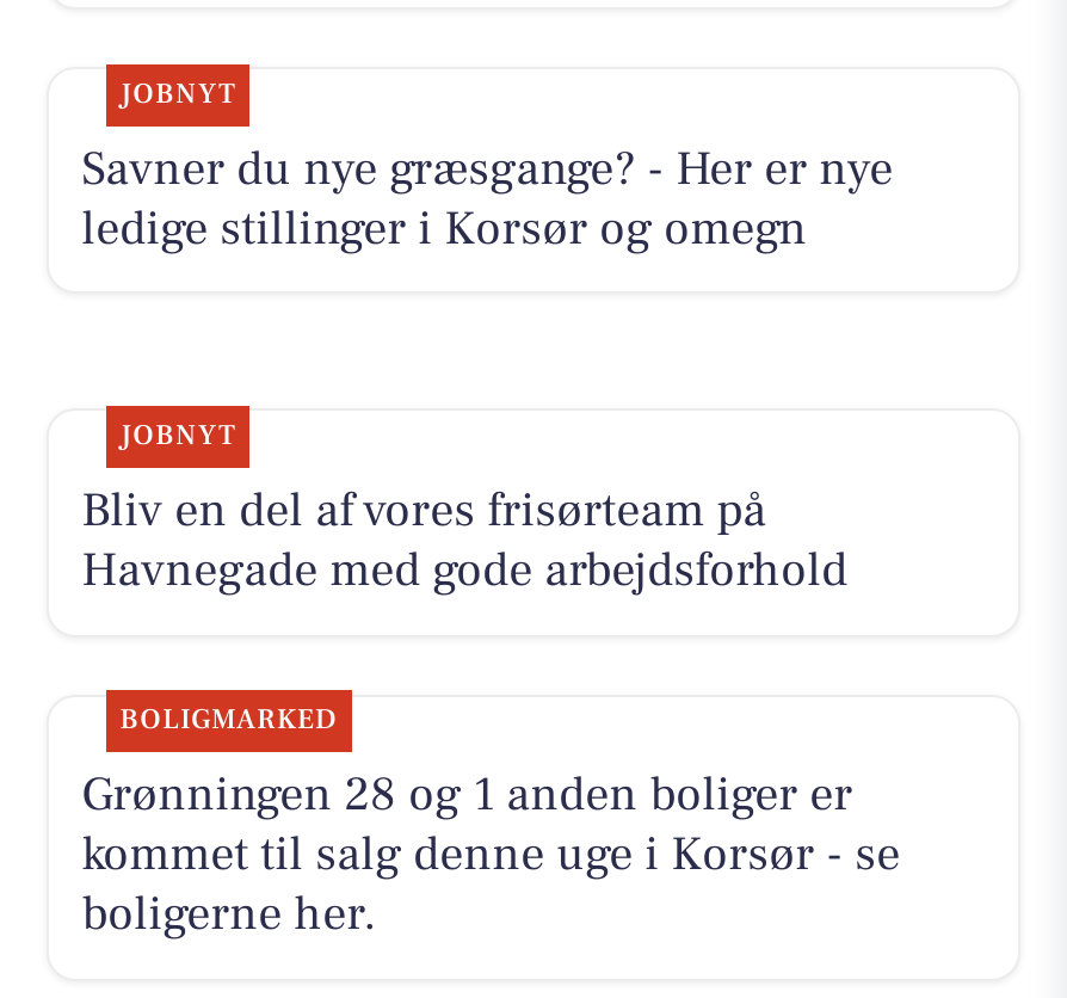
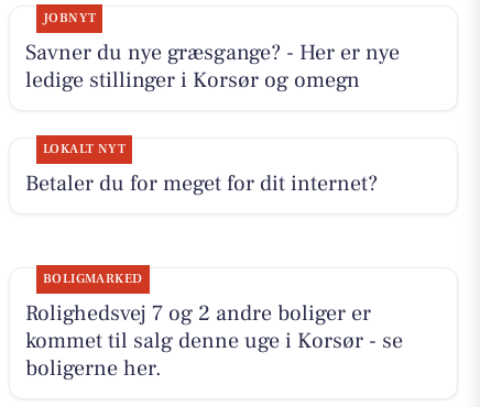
[81,418,848,602] JOBNYT | Bliv en del af vores frisørteam på | Havnegade med gode arbejdsforhold -> [25,141,377,198] LOKALT NYT | Betaler du for meget for dit internet?
[81,765,852,827] Grønningen 28 og 1 anden boliger er -> [25,300,371,328] Rolighedsvej 7 og 2 andre boliger er

